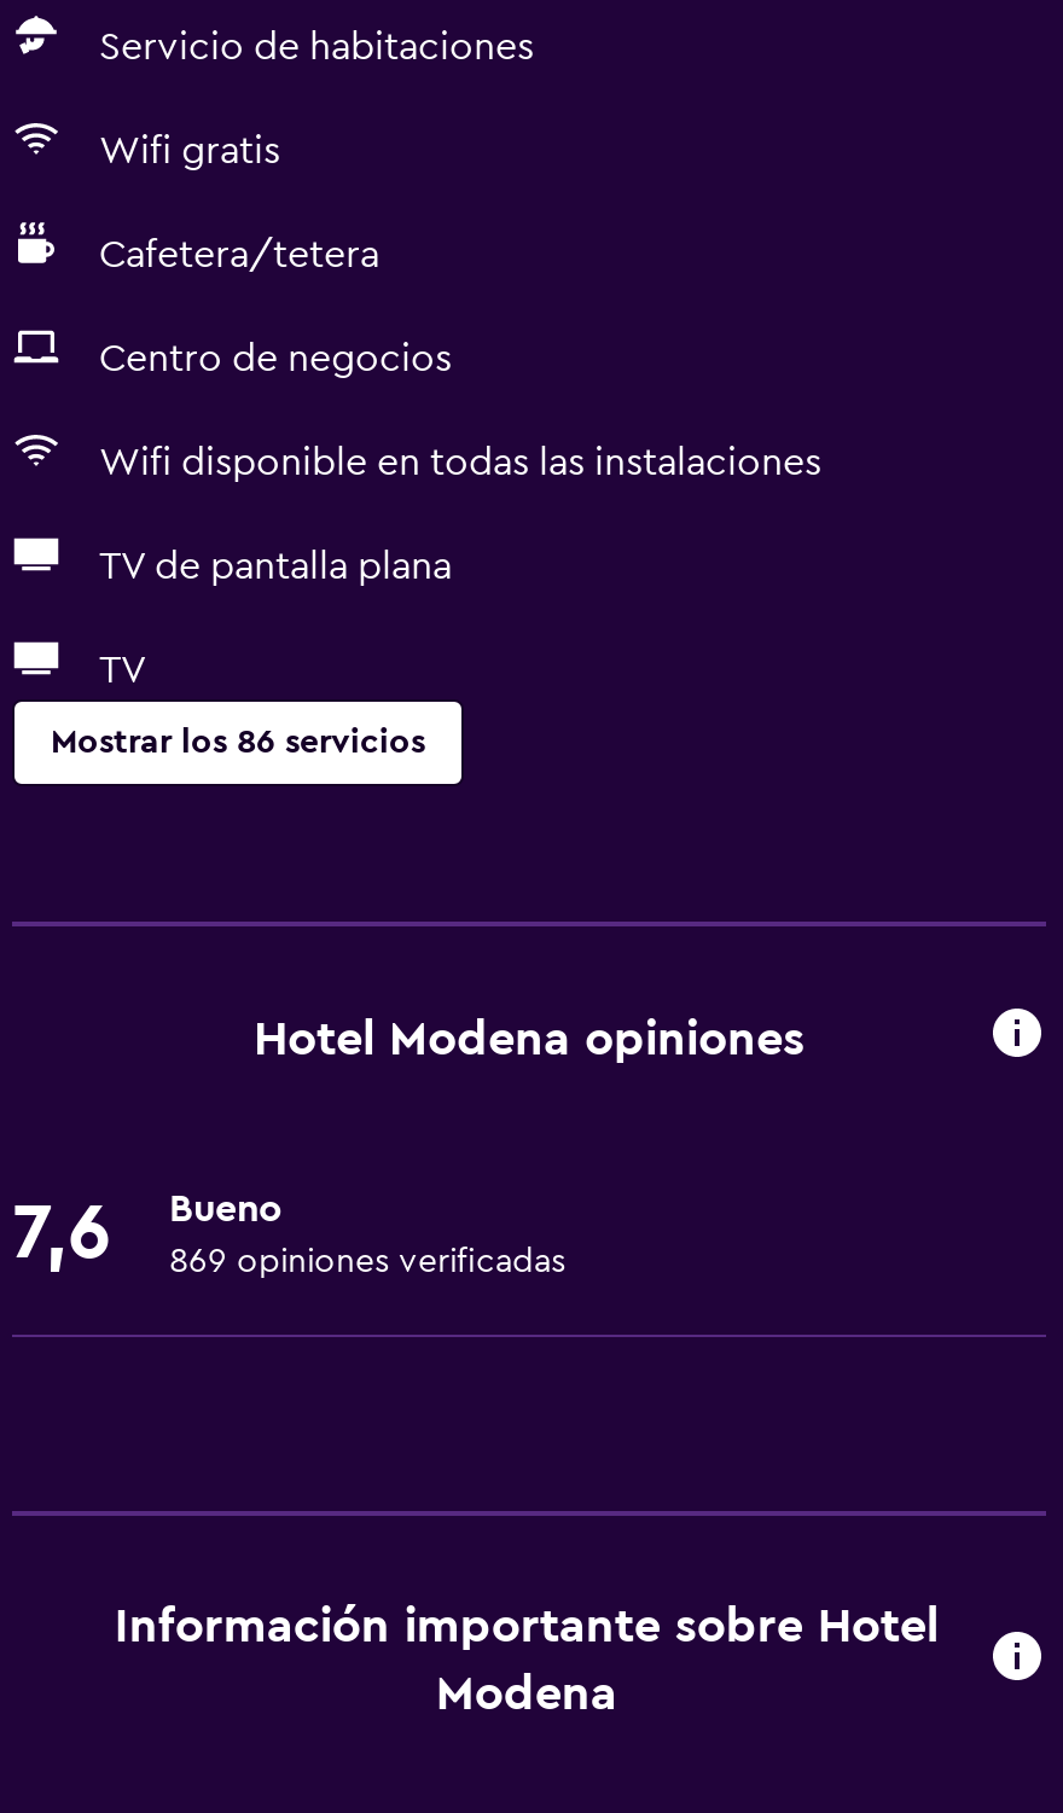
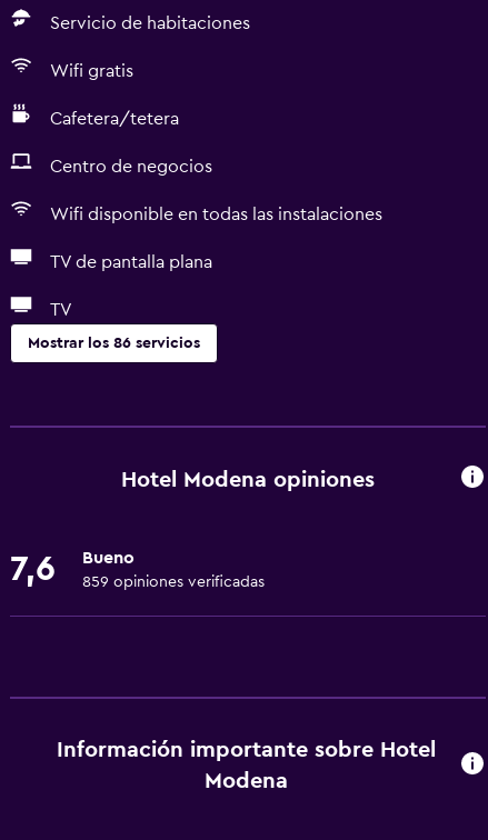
[169,1245,565,1279] 869 opiniones verificadas -> [82,574,265,590] 859 opiniones verificadas

